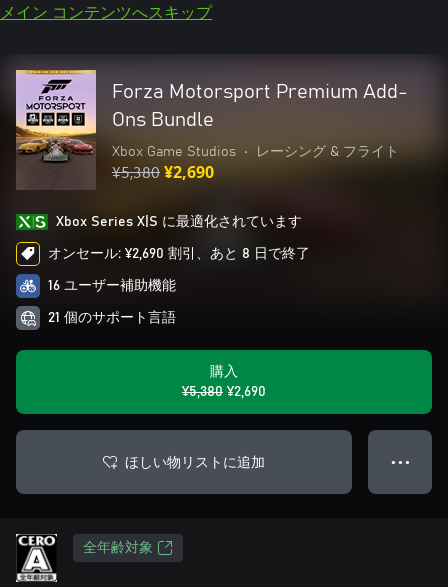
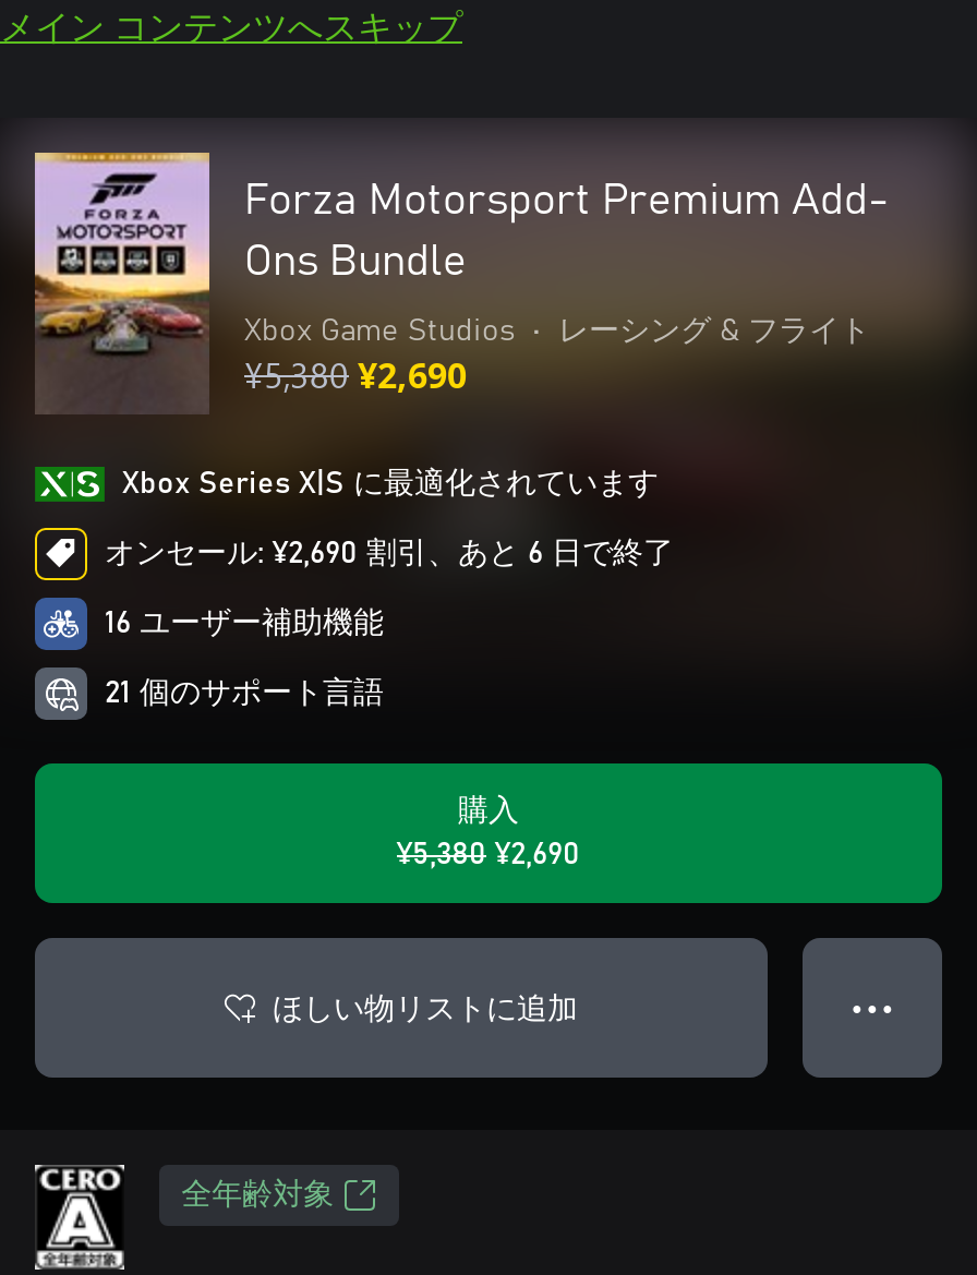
[48,247,310,261] オンセール: ¥2,690 割引、あと 8 日で終了 -> [105,539,674,569] オンセール: ¥2,690 割引、あと 6 日で終了

